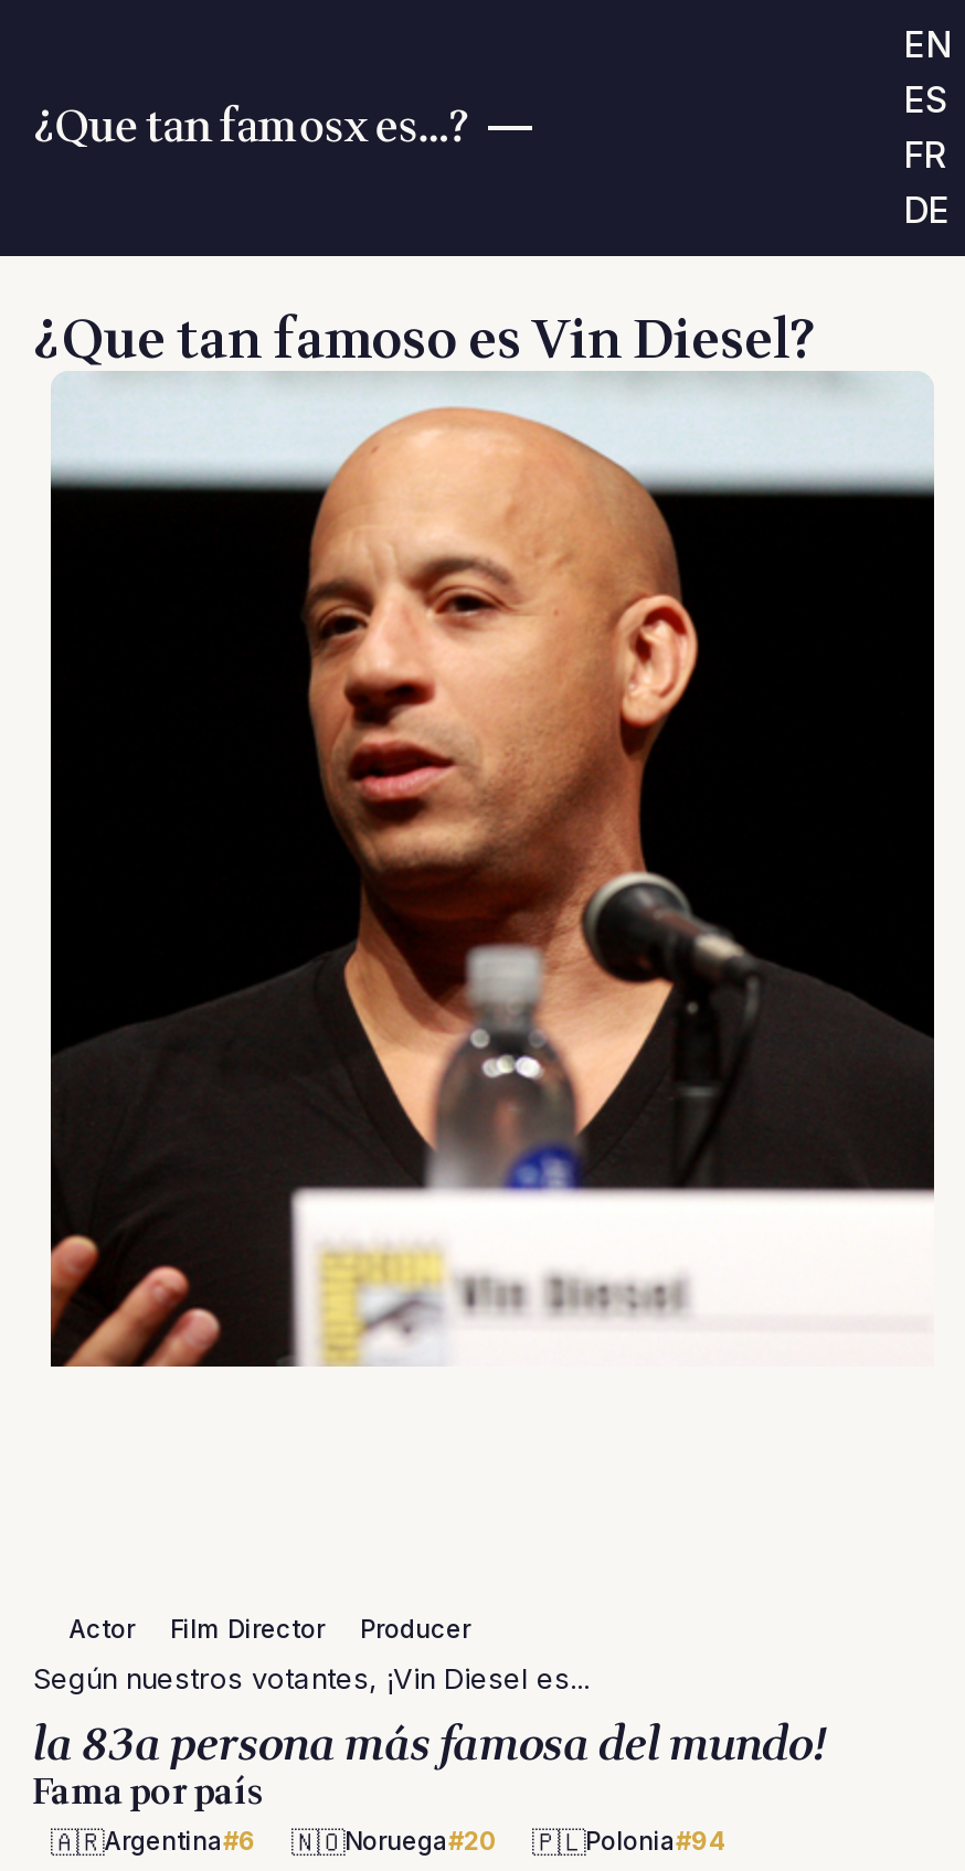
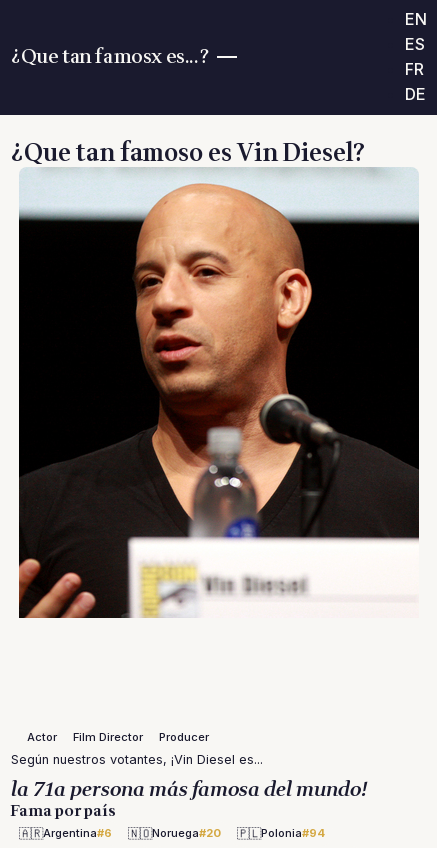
[33,1713,828,1779] la 83a persona más famosa del mundo! -> [11,775,368,805] la 71a persona más famosa del mundo!

